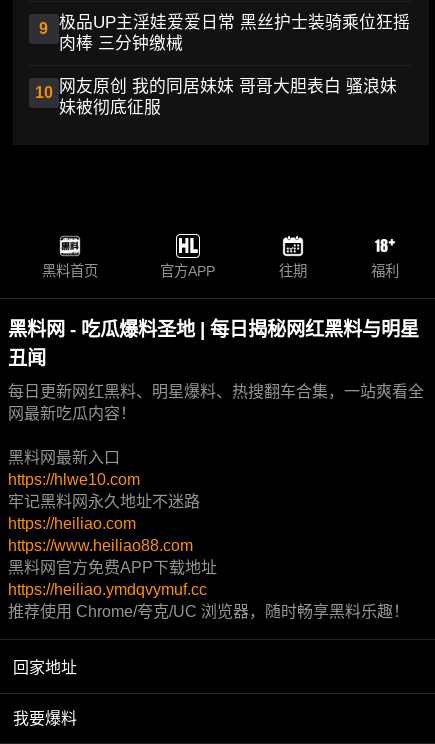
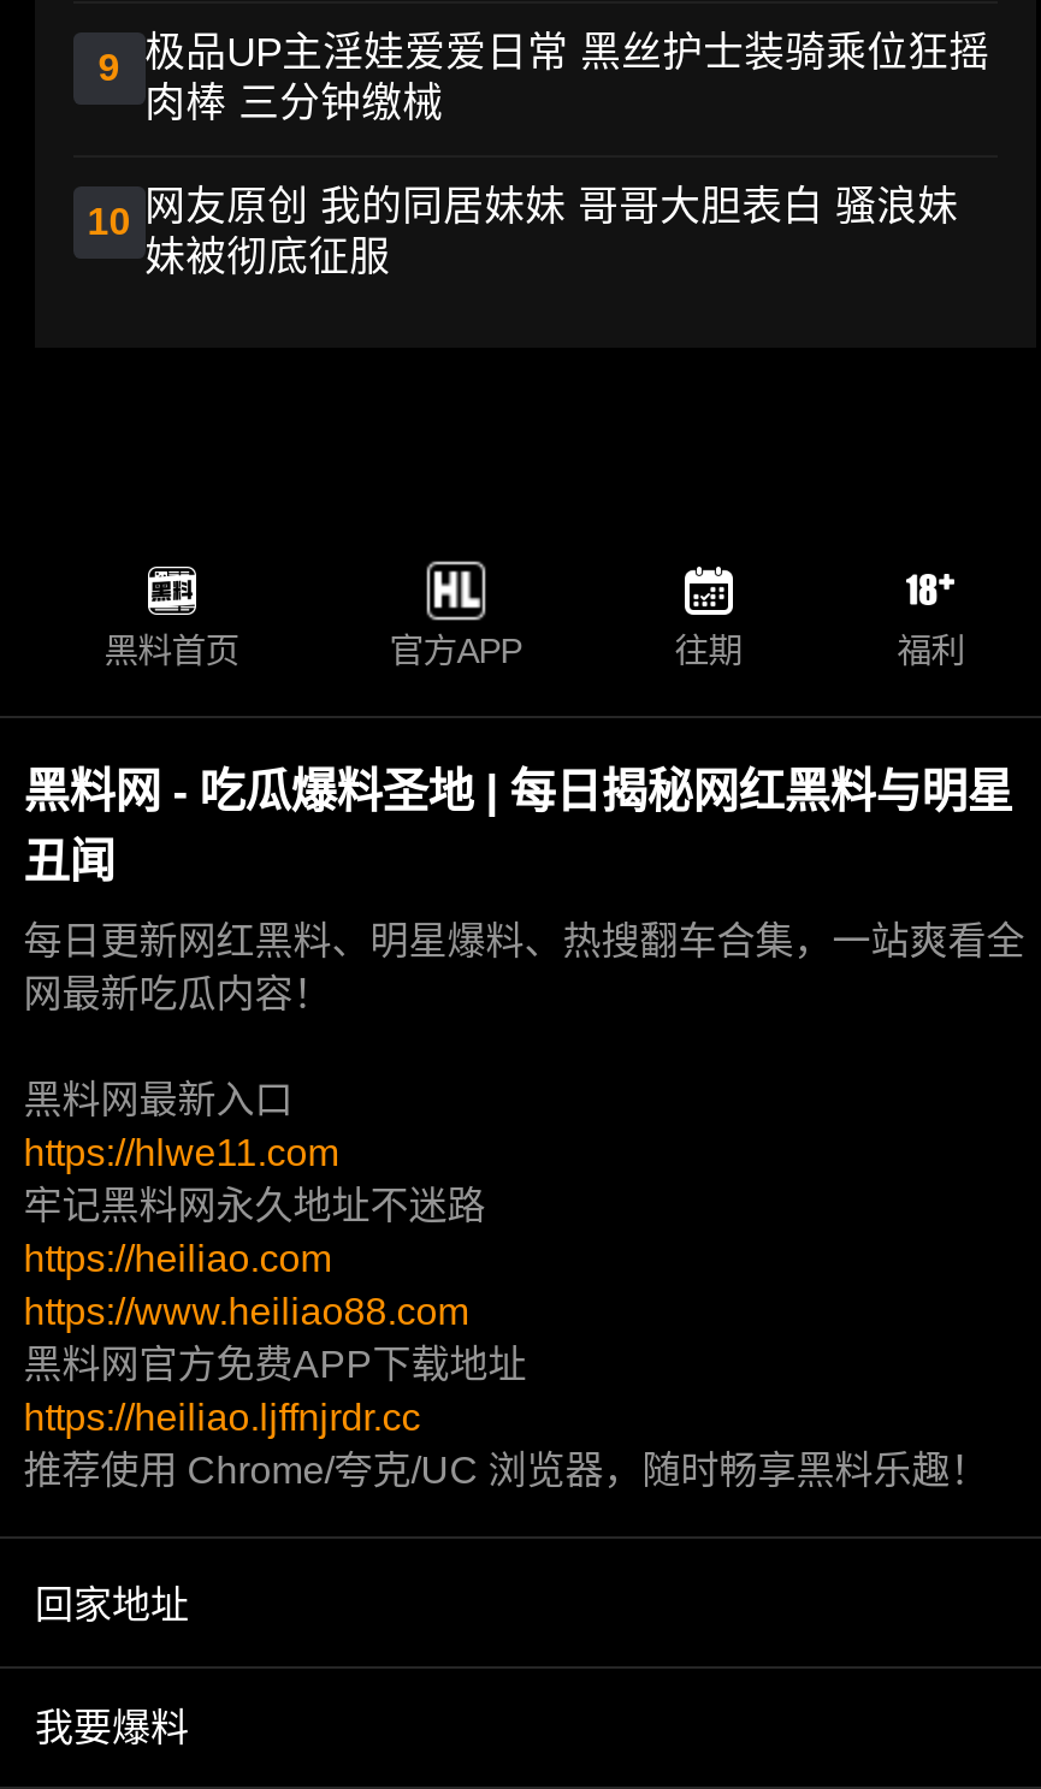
[8,471,140,488] https://hlwe10.com -> [23,1132,339,1173] https://hlwe11.com
[8,581,207,598] https://heiliao.ymdqvymuf.cc -> [23,1397,420,1438] https://heiliao.ljffnjrdr.cc

